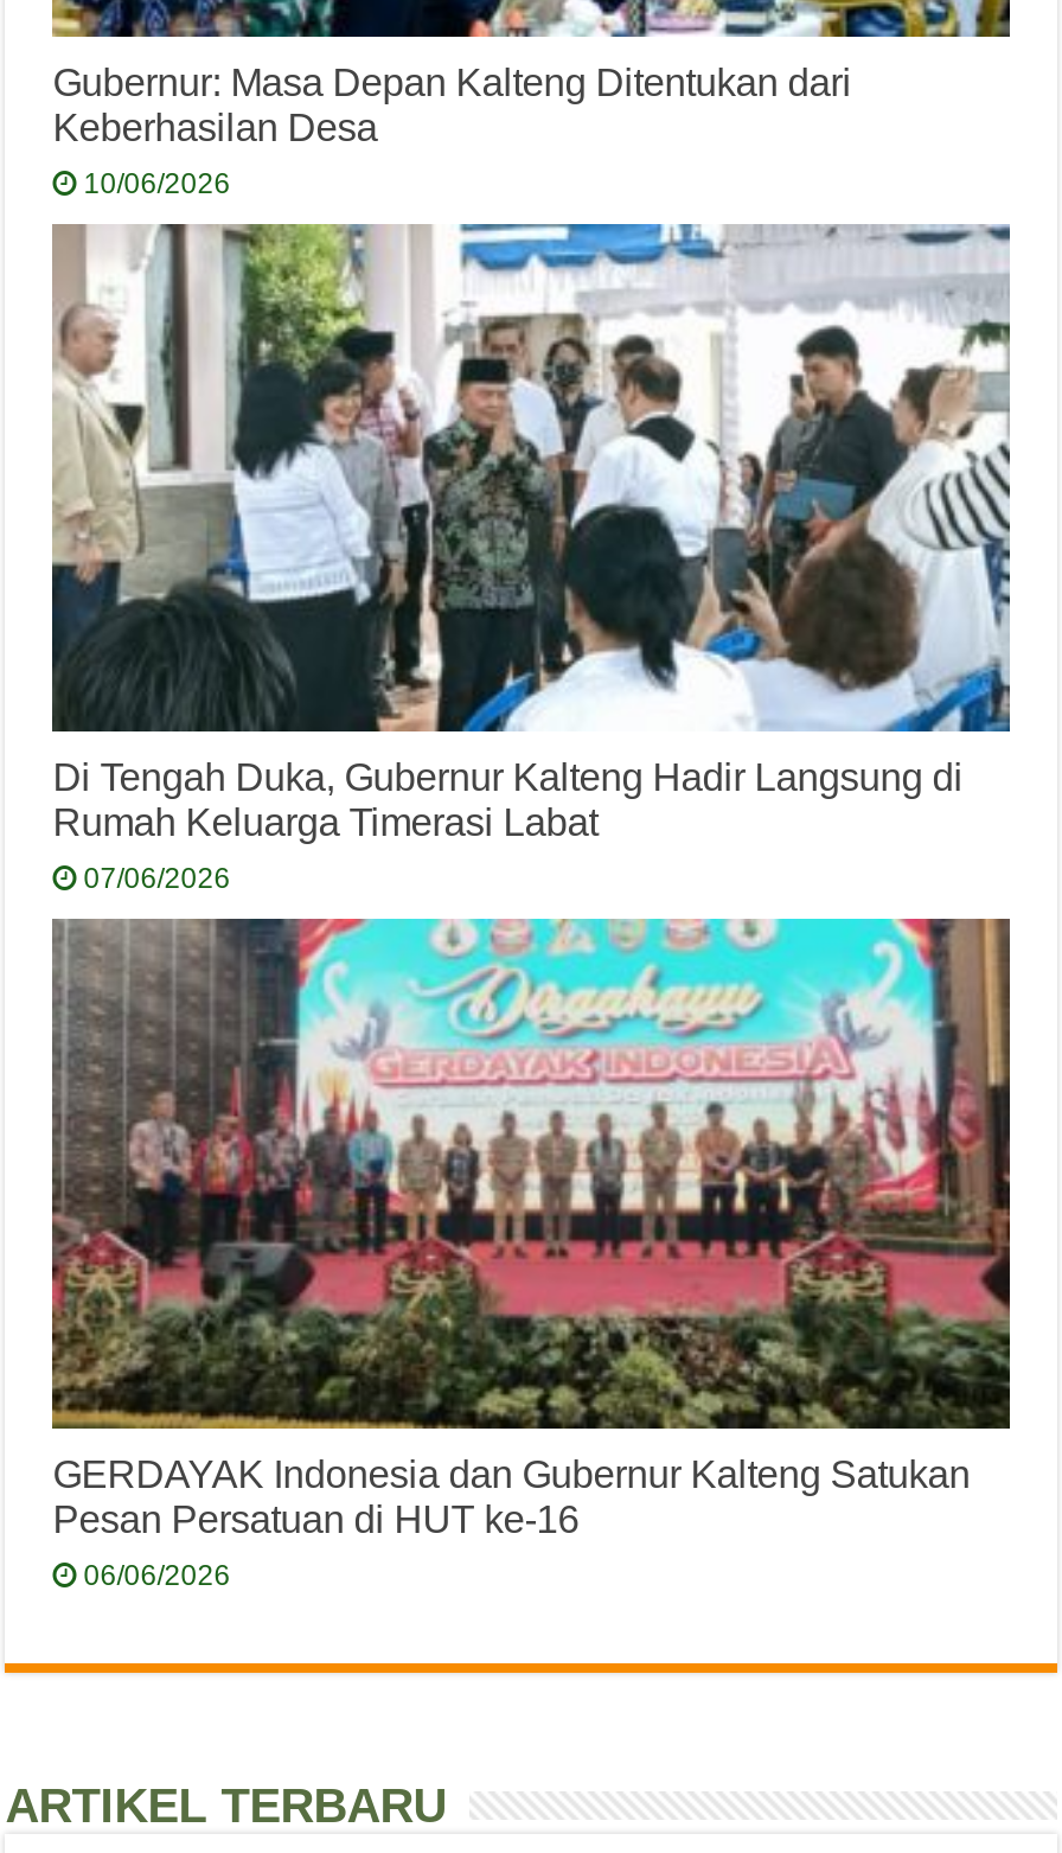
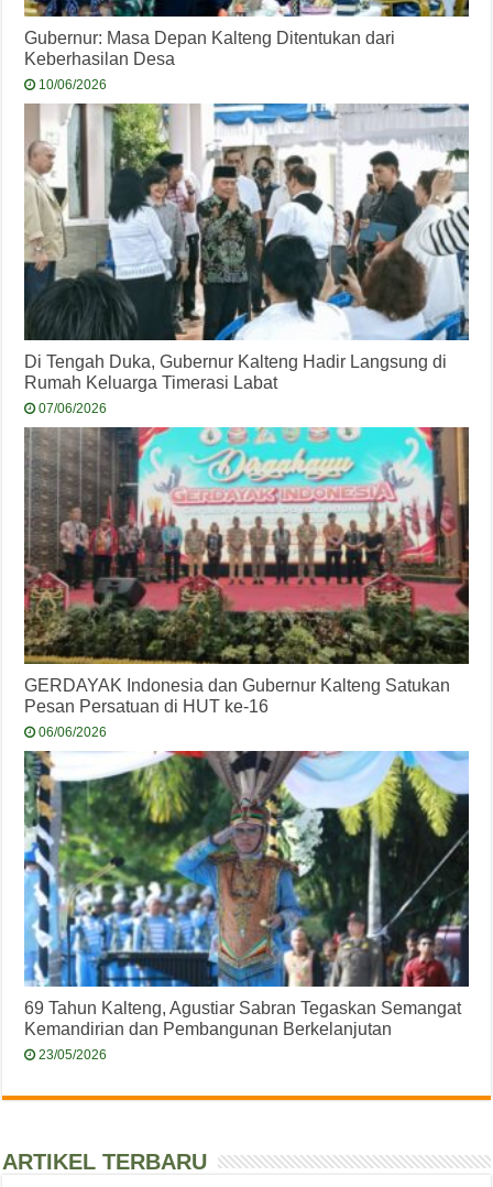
none -> [23,750,470,1063] [image] | 69 Tahun Kalteng, Agustiar Sabran Tegaskan Semangat | Kemandirian dan Pembangunan Berkelanjutan | 23/05/2026

